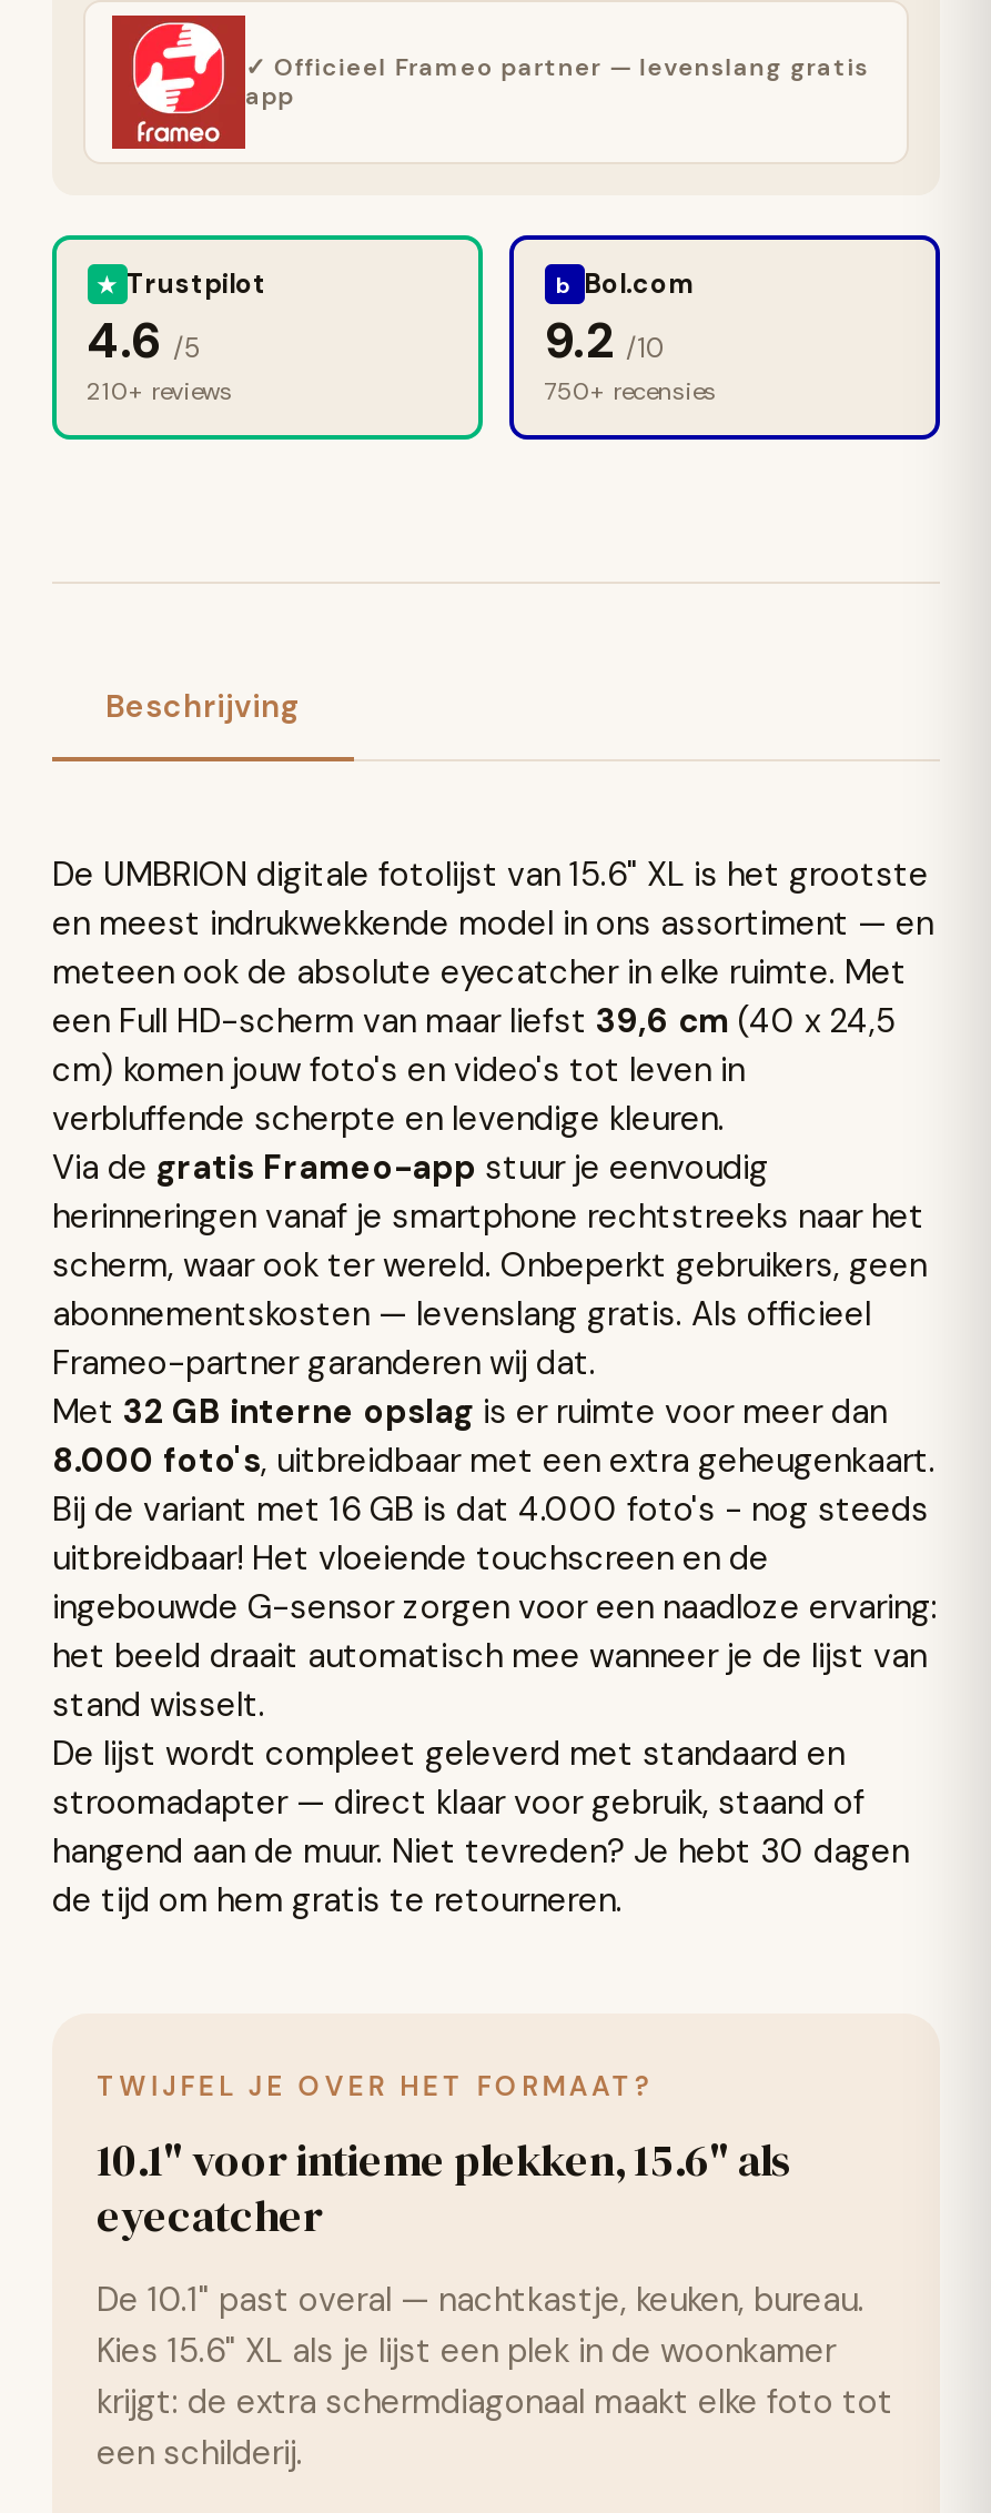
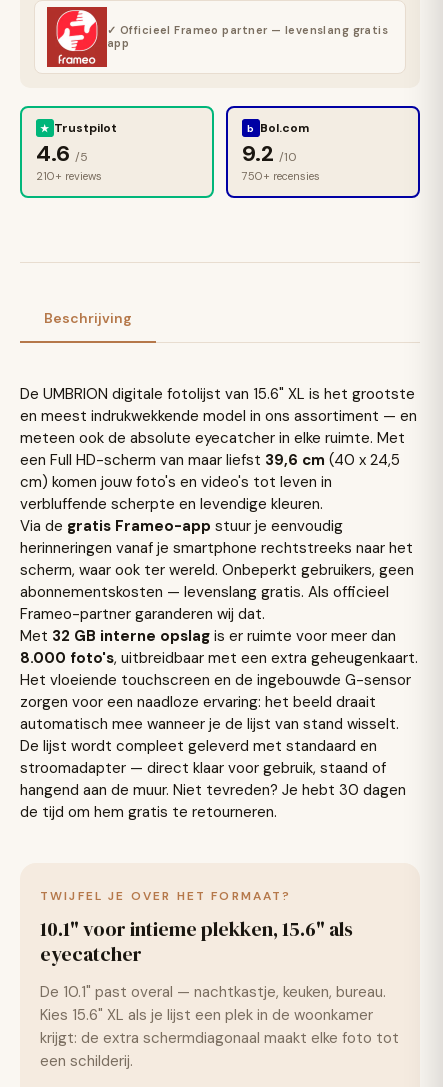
[52,1487,938,1727] Bij de variant met 16 GB is dat 4.000 foto's - nog steeds | uitbreidbaar! Het vloeiende touchscreen en de | ingebouwde G-sensor zorgen voor een naadloze ervaring: | het beeld draait automatisch mee wanneer je de lijst van | stand wisselt. -> [20,670,411,734] Het vloeiende touchscreen en de ingebouwde G-sensor | zorgen voor een naadloze ervaring: het beeld draait | automatisch mee wanneer je de lijst van stand wisselt.

